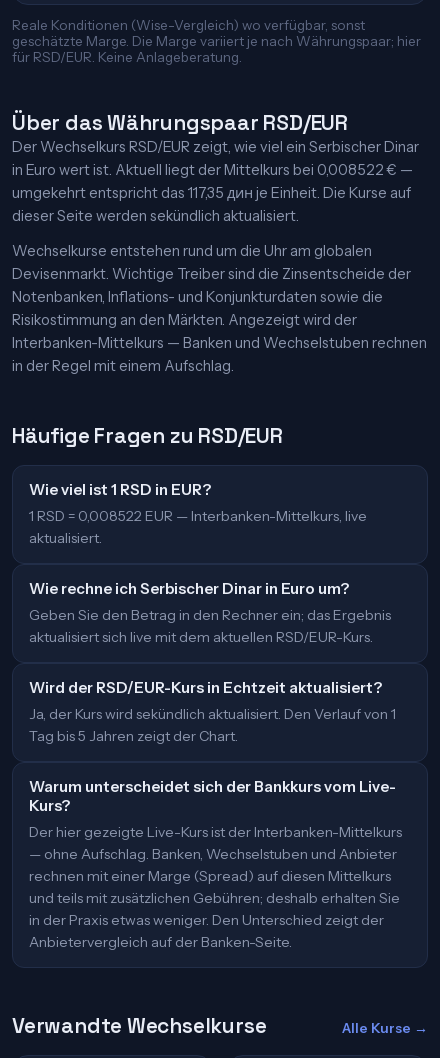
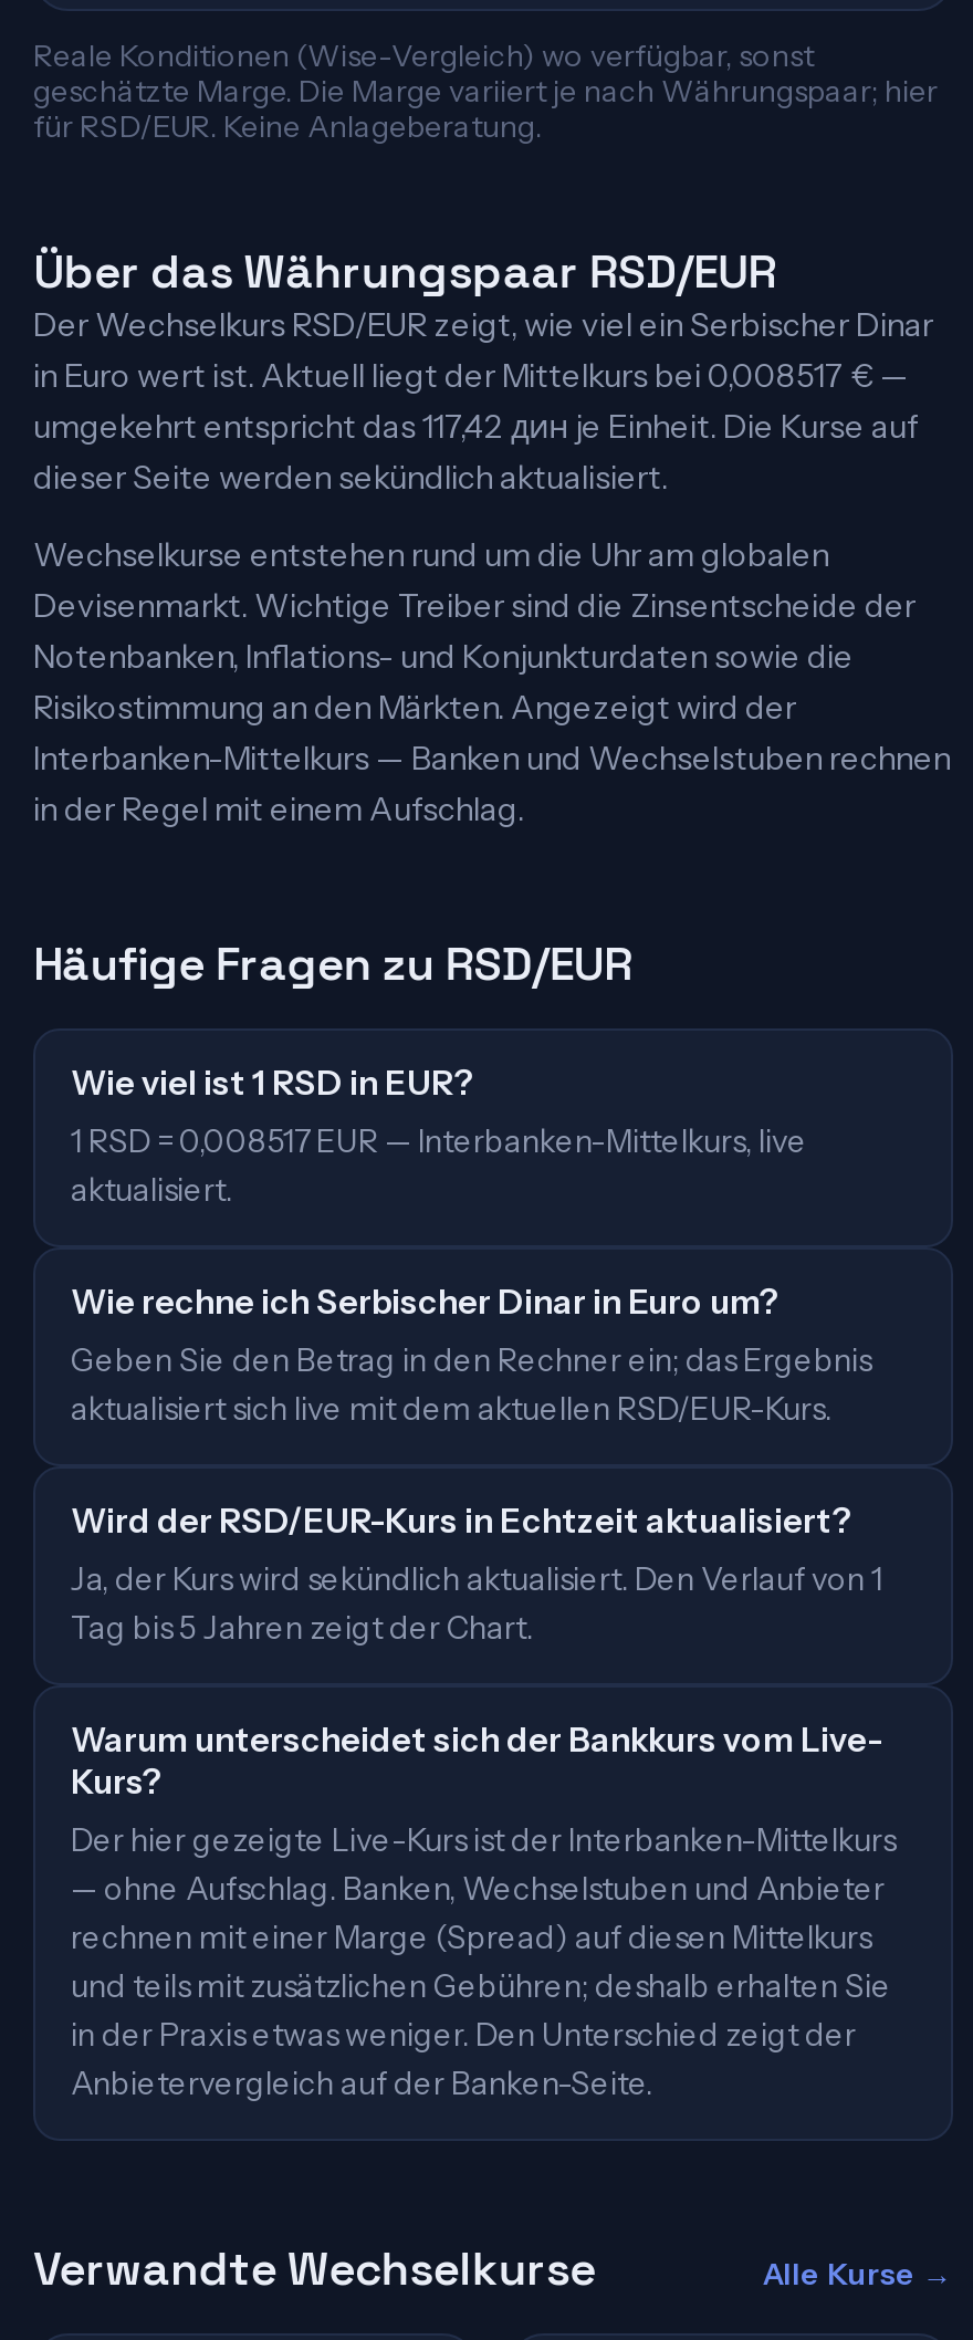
[12,161,413,179] in Euro wert ist. Aktuell liegt der Mittelkurs bei 0,008522 € — -> [33,356,909,396] in Euro wert ist. Aktuell liegt der Mittelkurs bei 0,008517 € —
[12,184,411,202] umgekehrt entspricht das 117,35 дин je Einheit. Die Kurse auf -> [33,407,918,447] umgekehrt entspricht das 117,42 дин je Einheit. Die Kurse auf
[29,507,367,525] 1 RSD = 0,008522 EUR — Interbanken-Mittelkurs, live -> [71,1121,807,1161] 1 RSD = 0,008517 EUR — Interbanken-Mittelkurs, live

